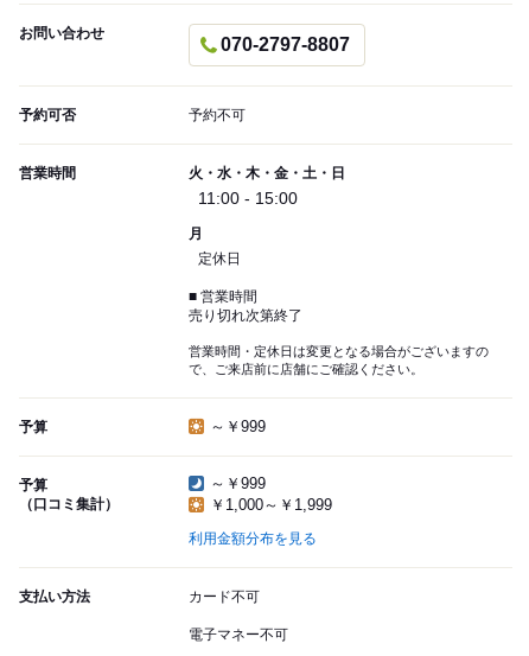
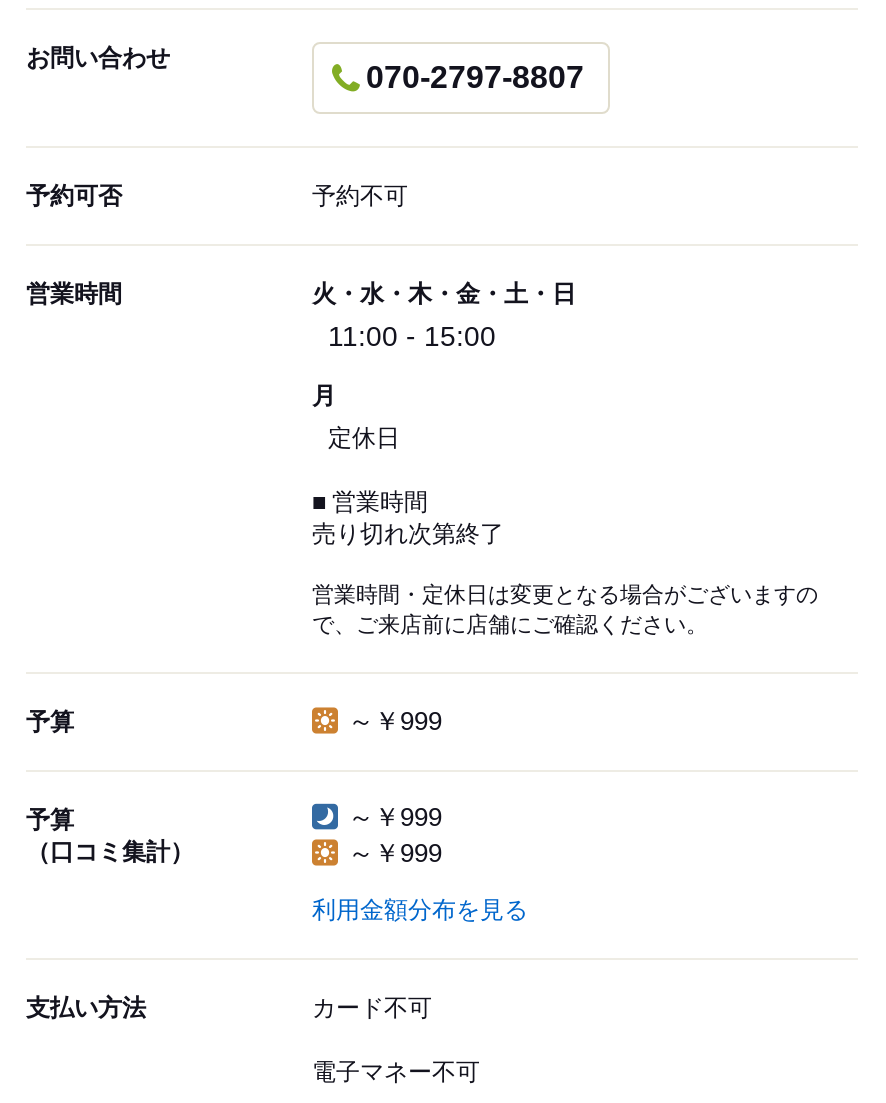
[210,496,332,514] ￥1,000～￥1,999 -> [348,839,442,869] ～￥999

